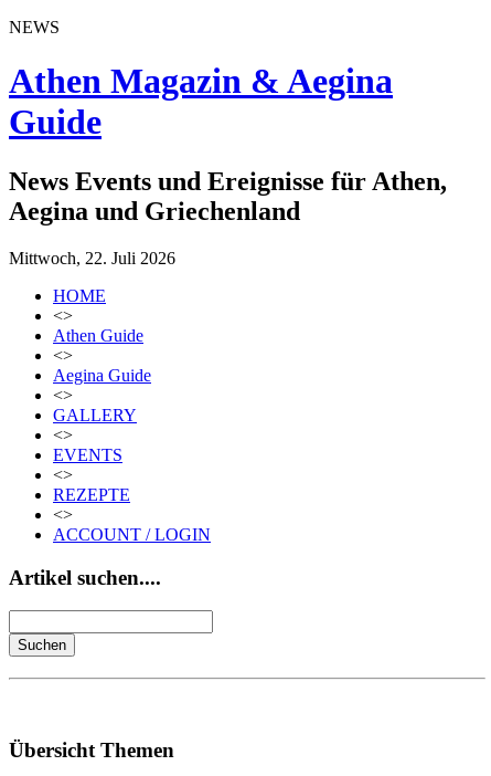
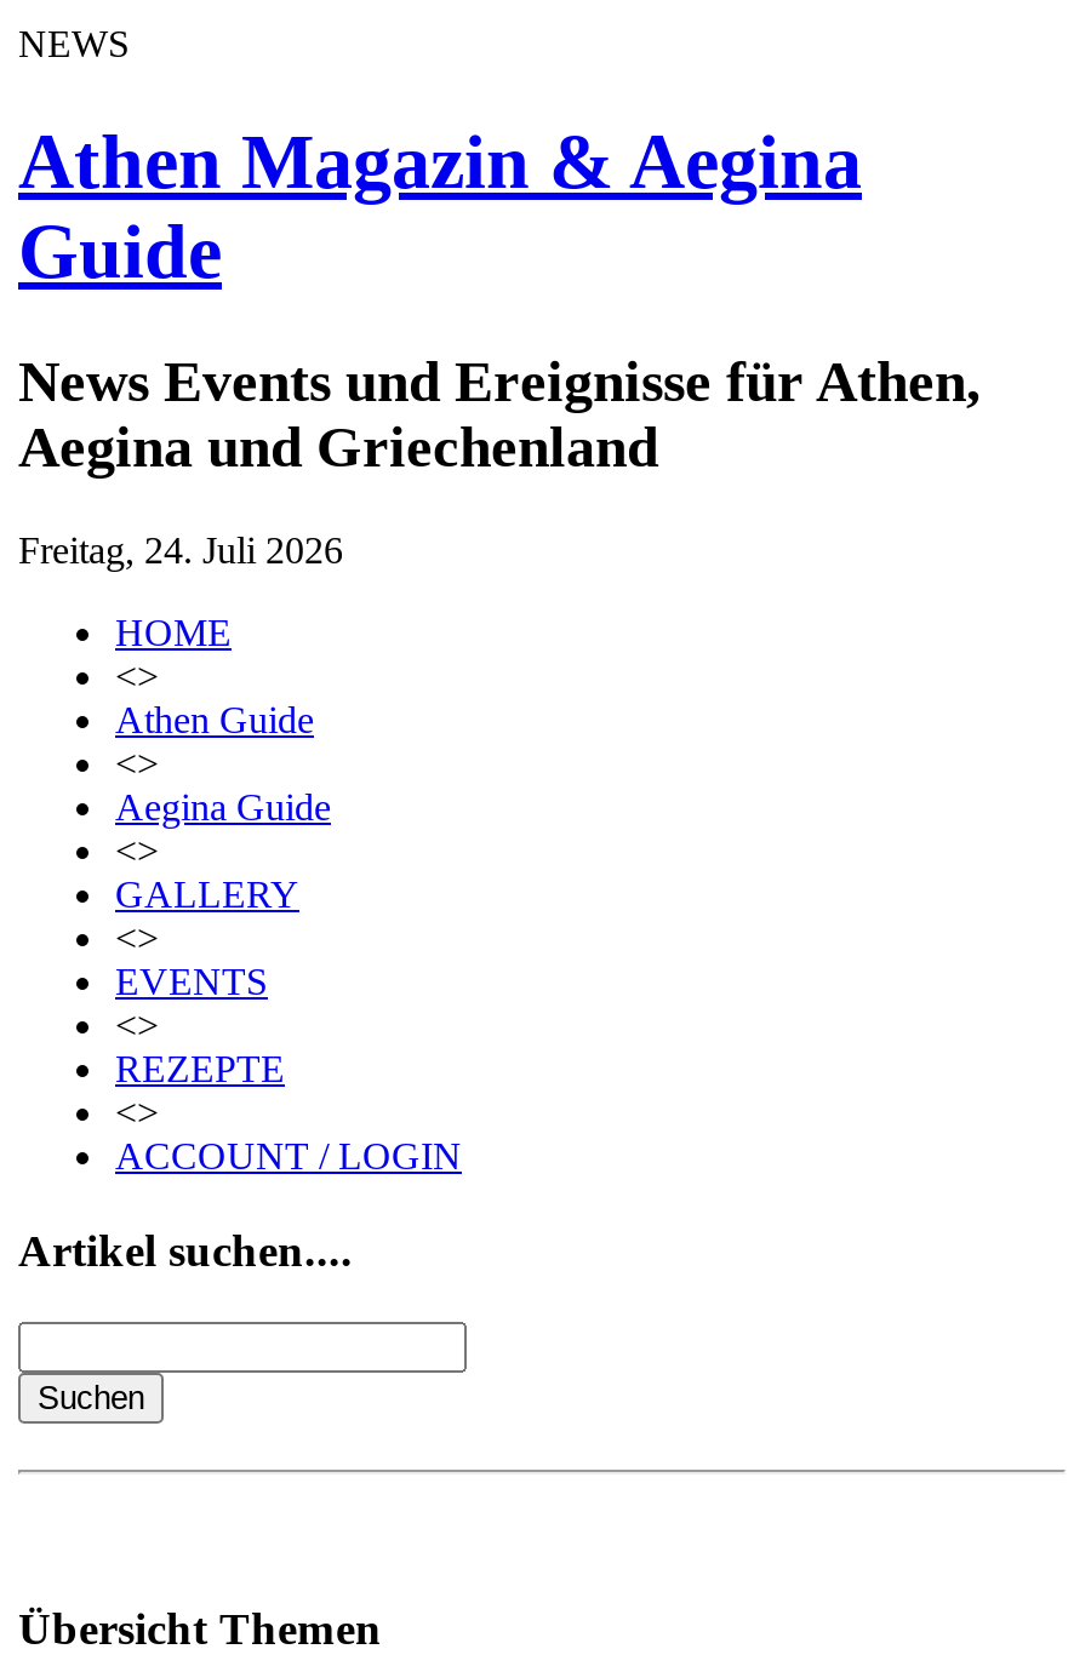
[9,248,175,267] Mittwoch, 22. Juli 2026 -> [18,529,343,570] Freitag, 24. Juli 2026

